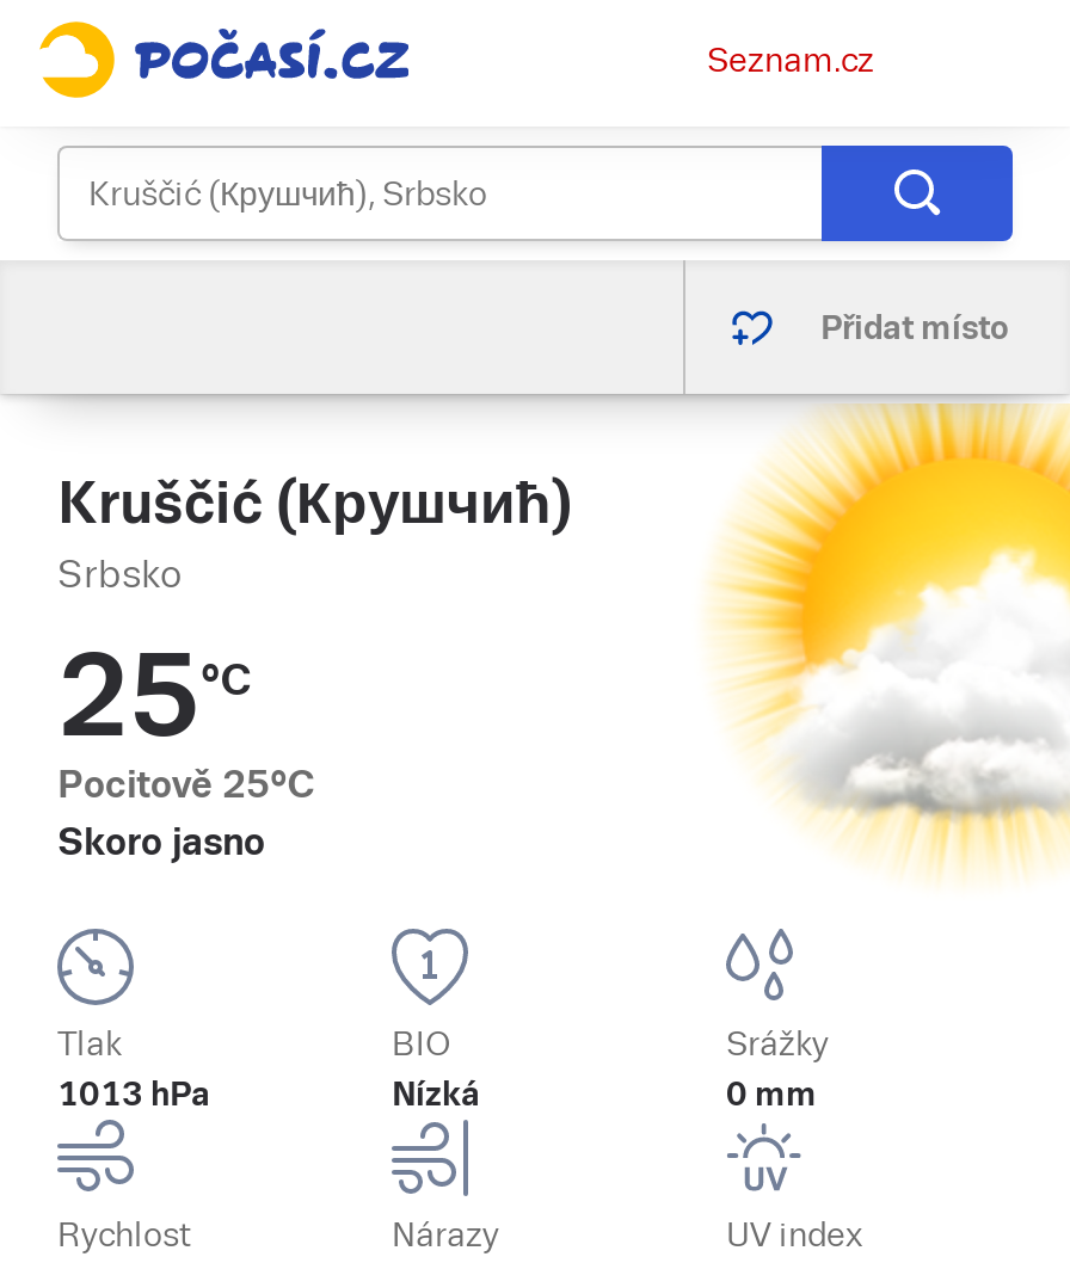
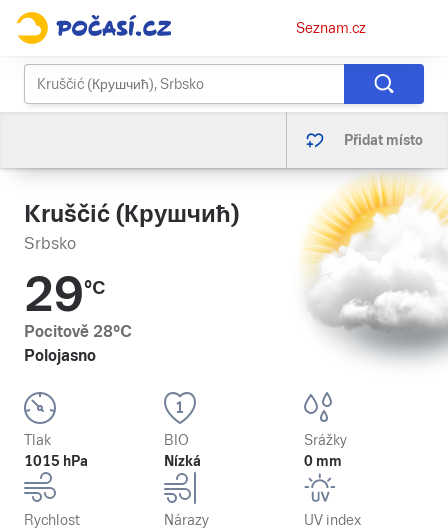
[709,403,1063,874] [image] -> [298,173,445,367] [image]
[57,630,315,864] 25°C | Pocitově 25°C | Skoro jasno -> [24,267,132,365] 29°C | Pocitově 28°C | Polojasno
[57,1074,210,1113] 1013 hPa -> [24,453,88,469] 1015 hPa

